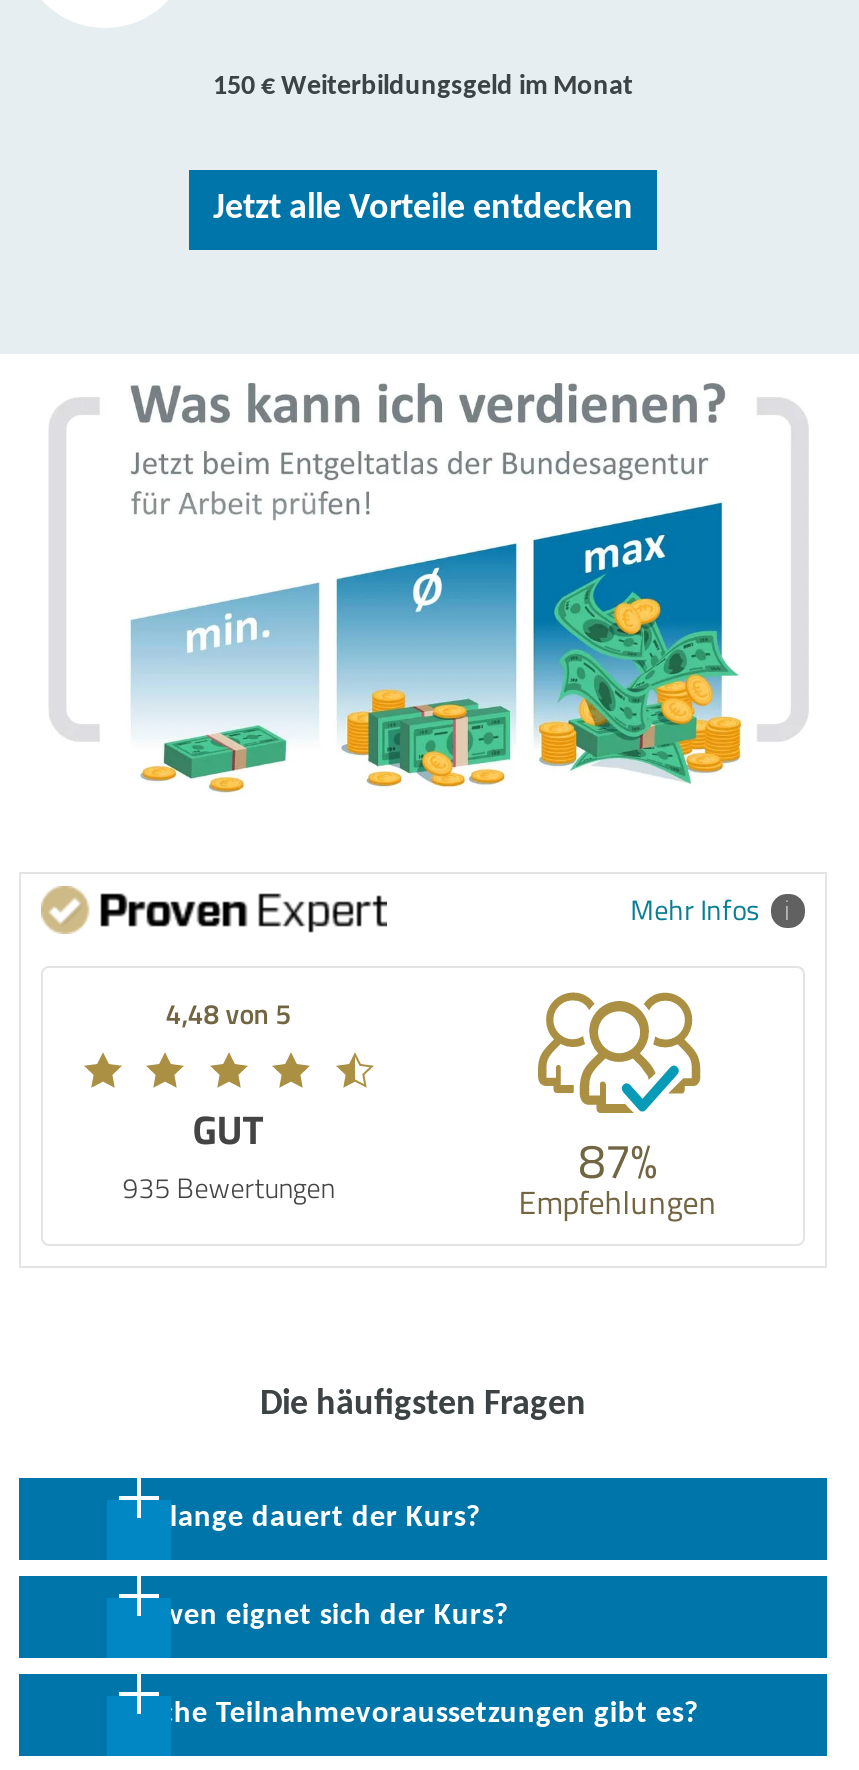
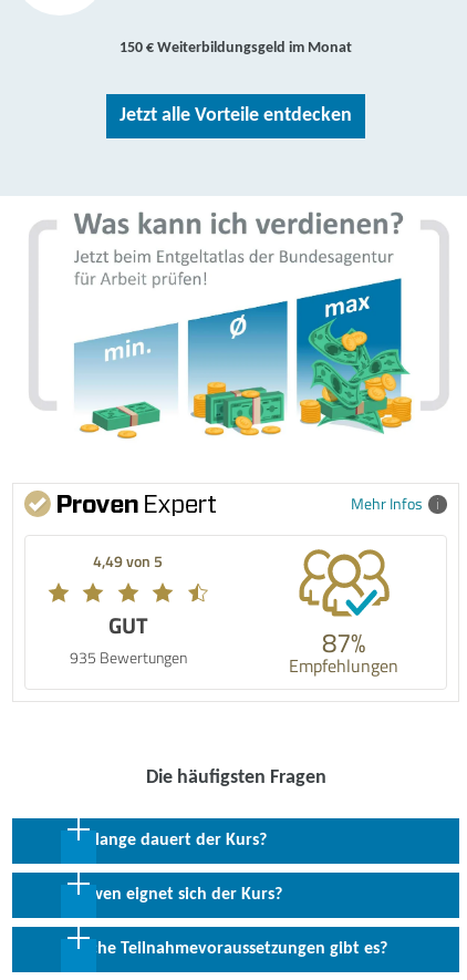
[165,994,291,1032] 4,48 von 5 -> [93,550,163,571] 4,49 von 5

